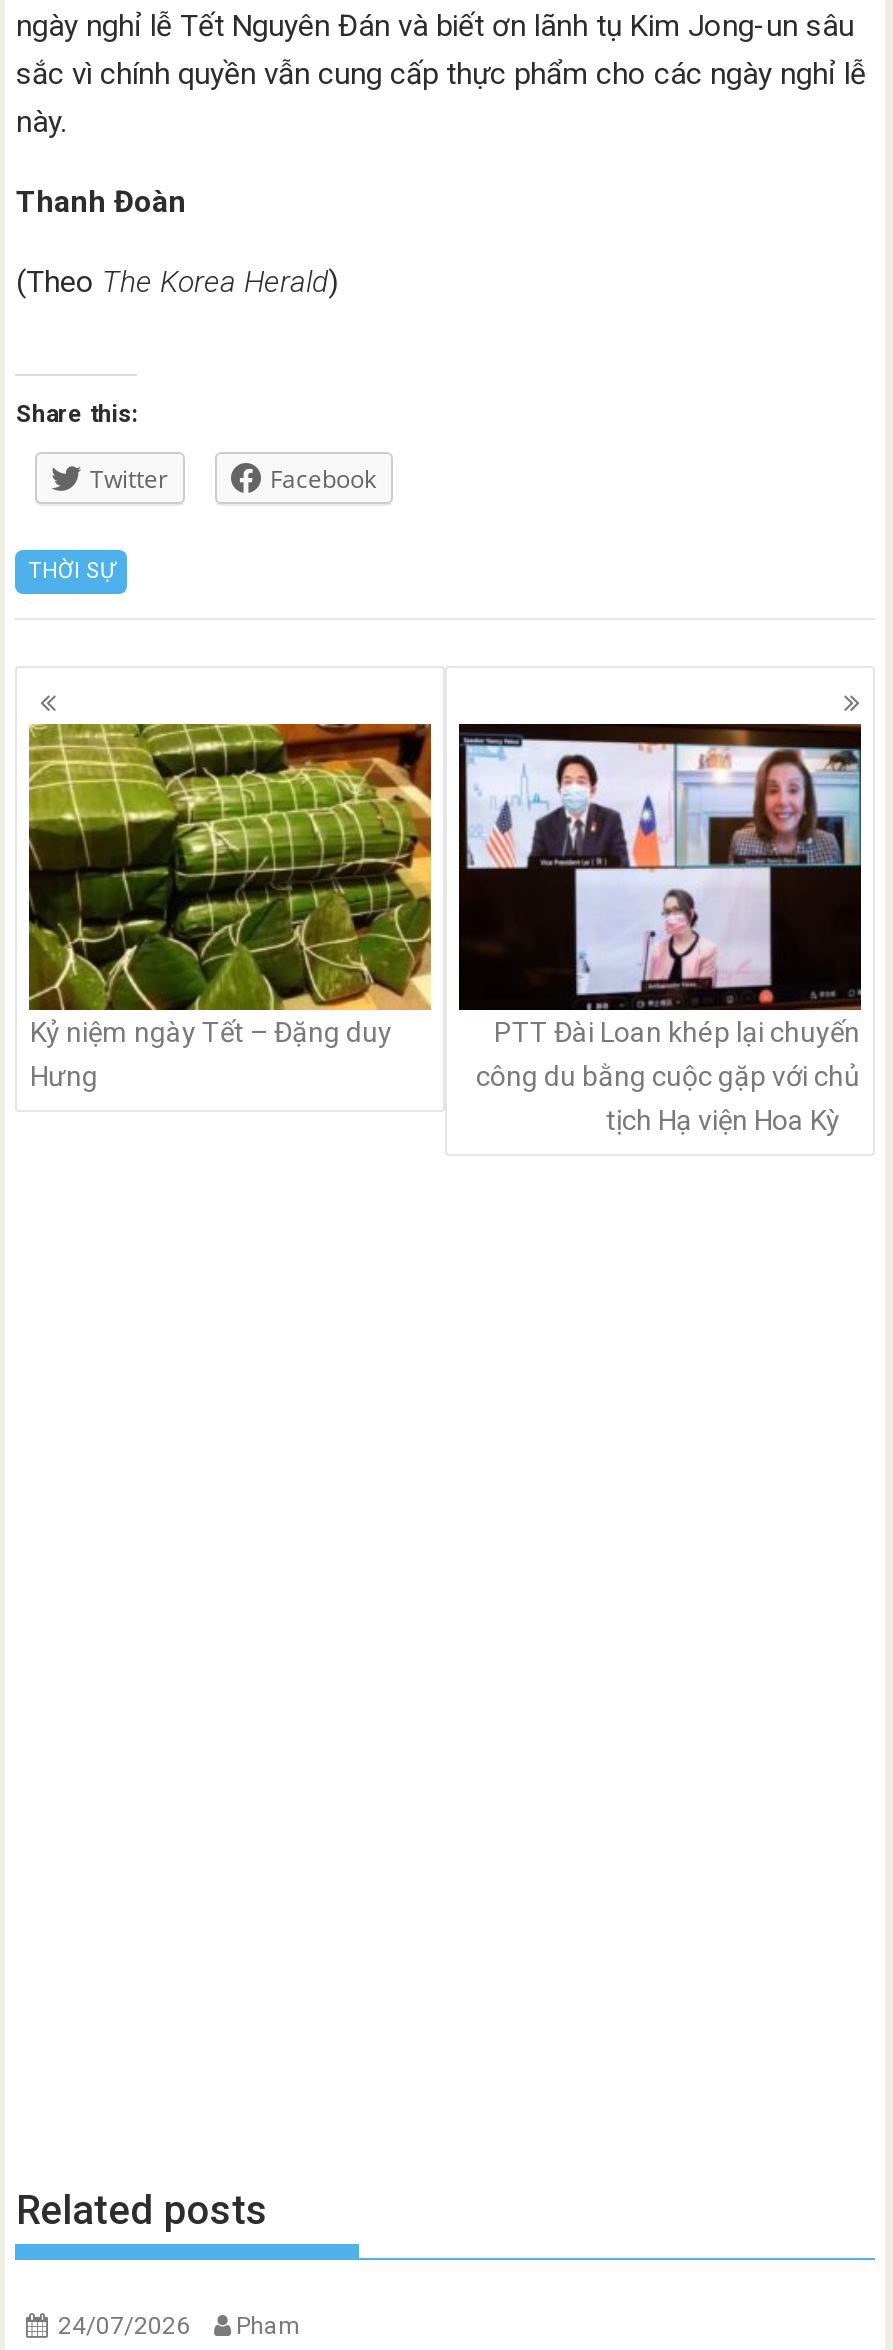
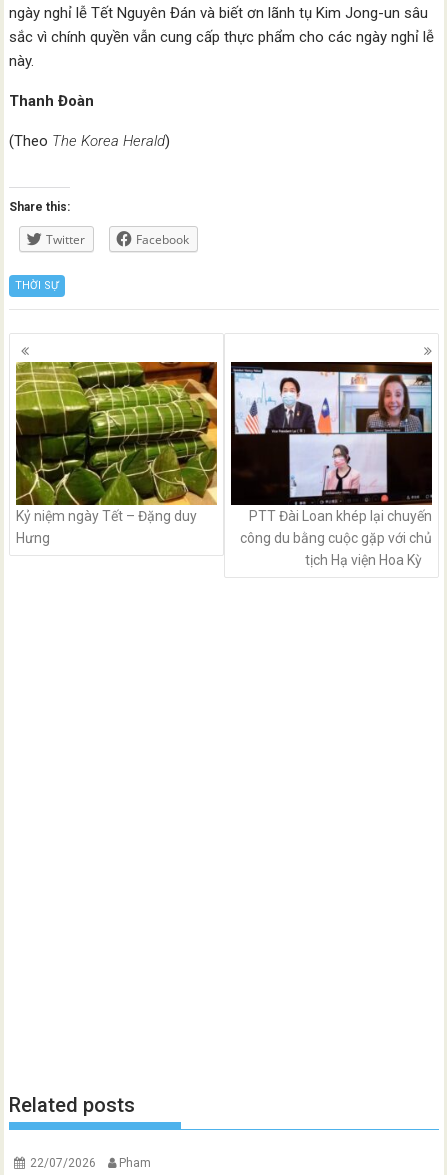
[58,2312,300,2340] 24/07/2026 Pham -> [30,1156,151,1170] 22/07/2026 Pham

